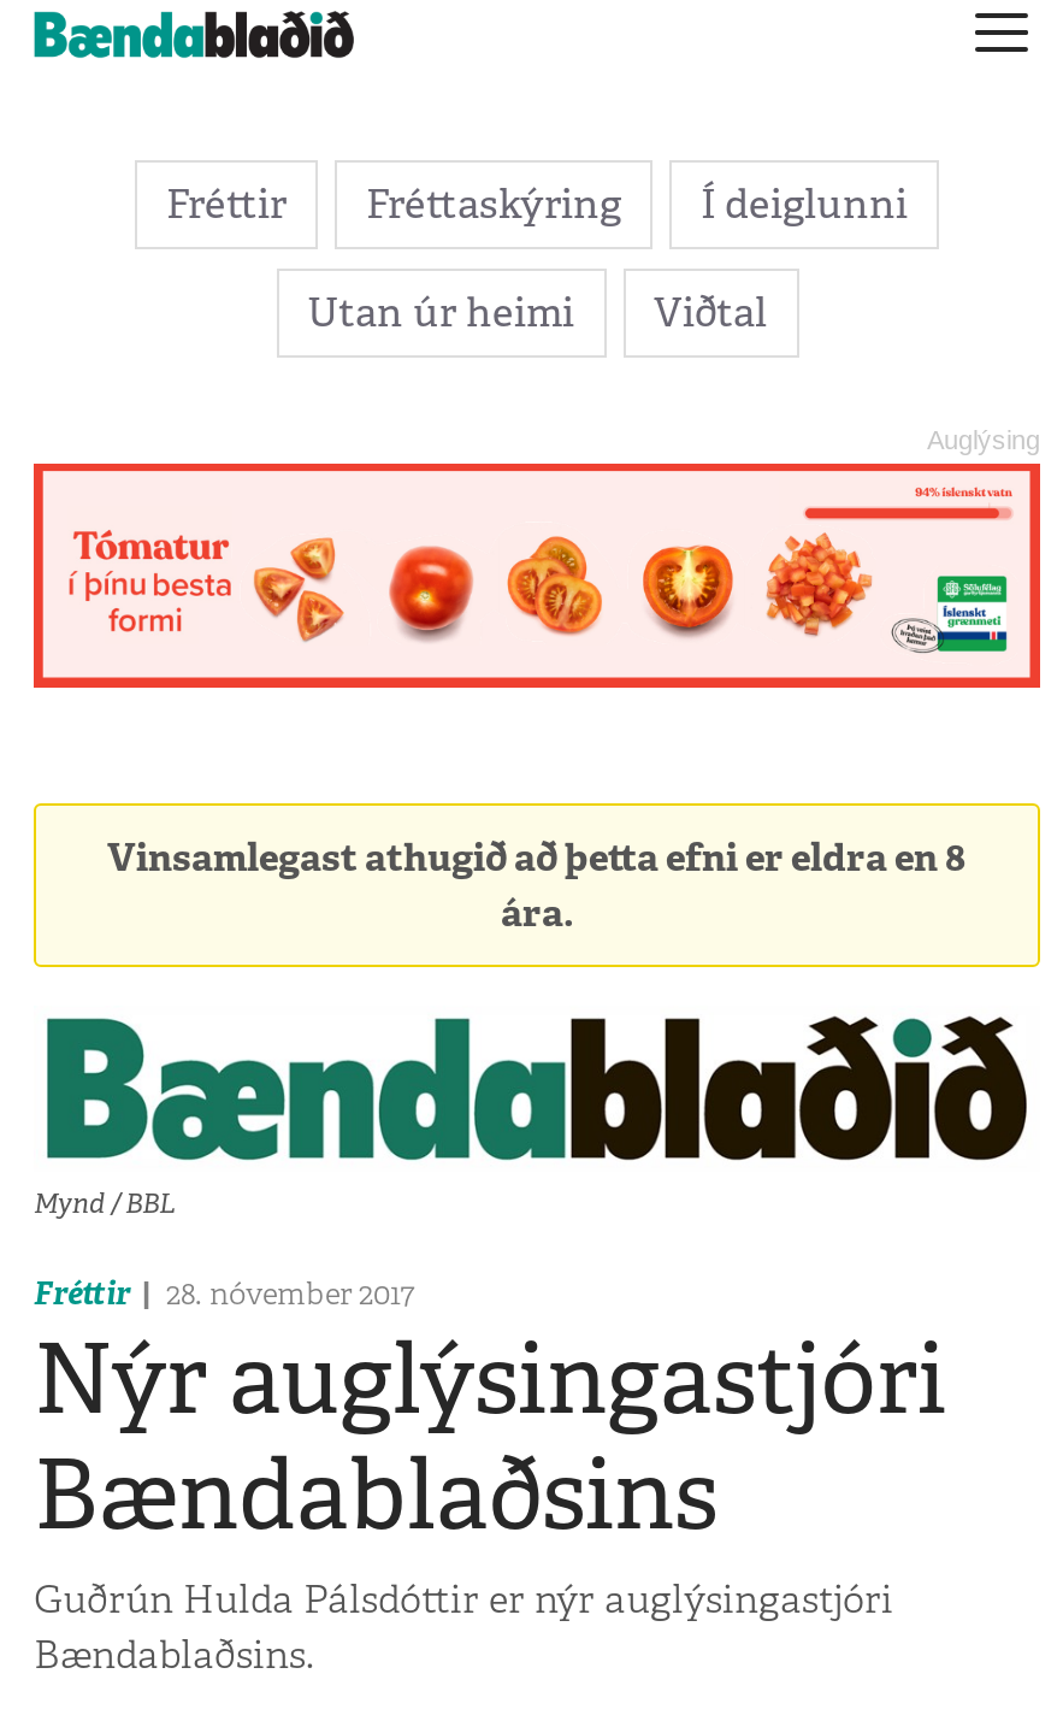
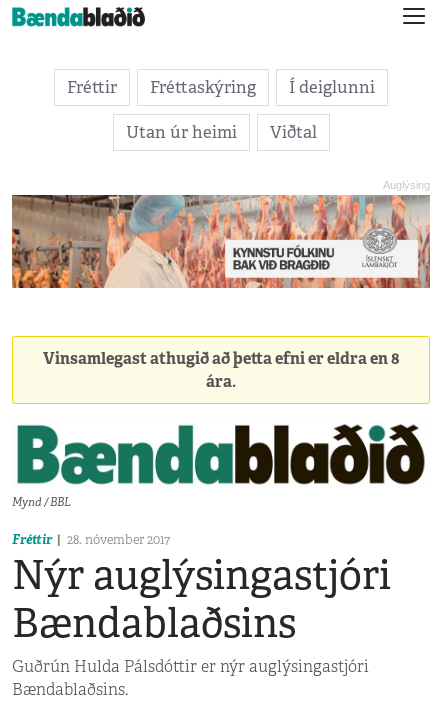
[31,461,1043,690] [image] -> [11,194,431,289] [image]

